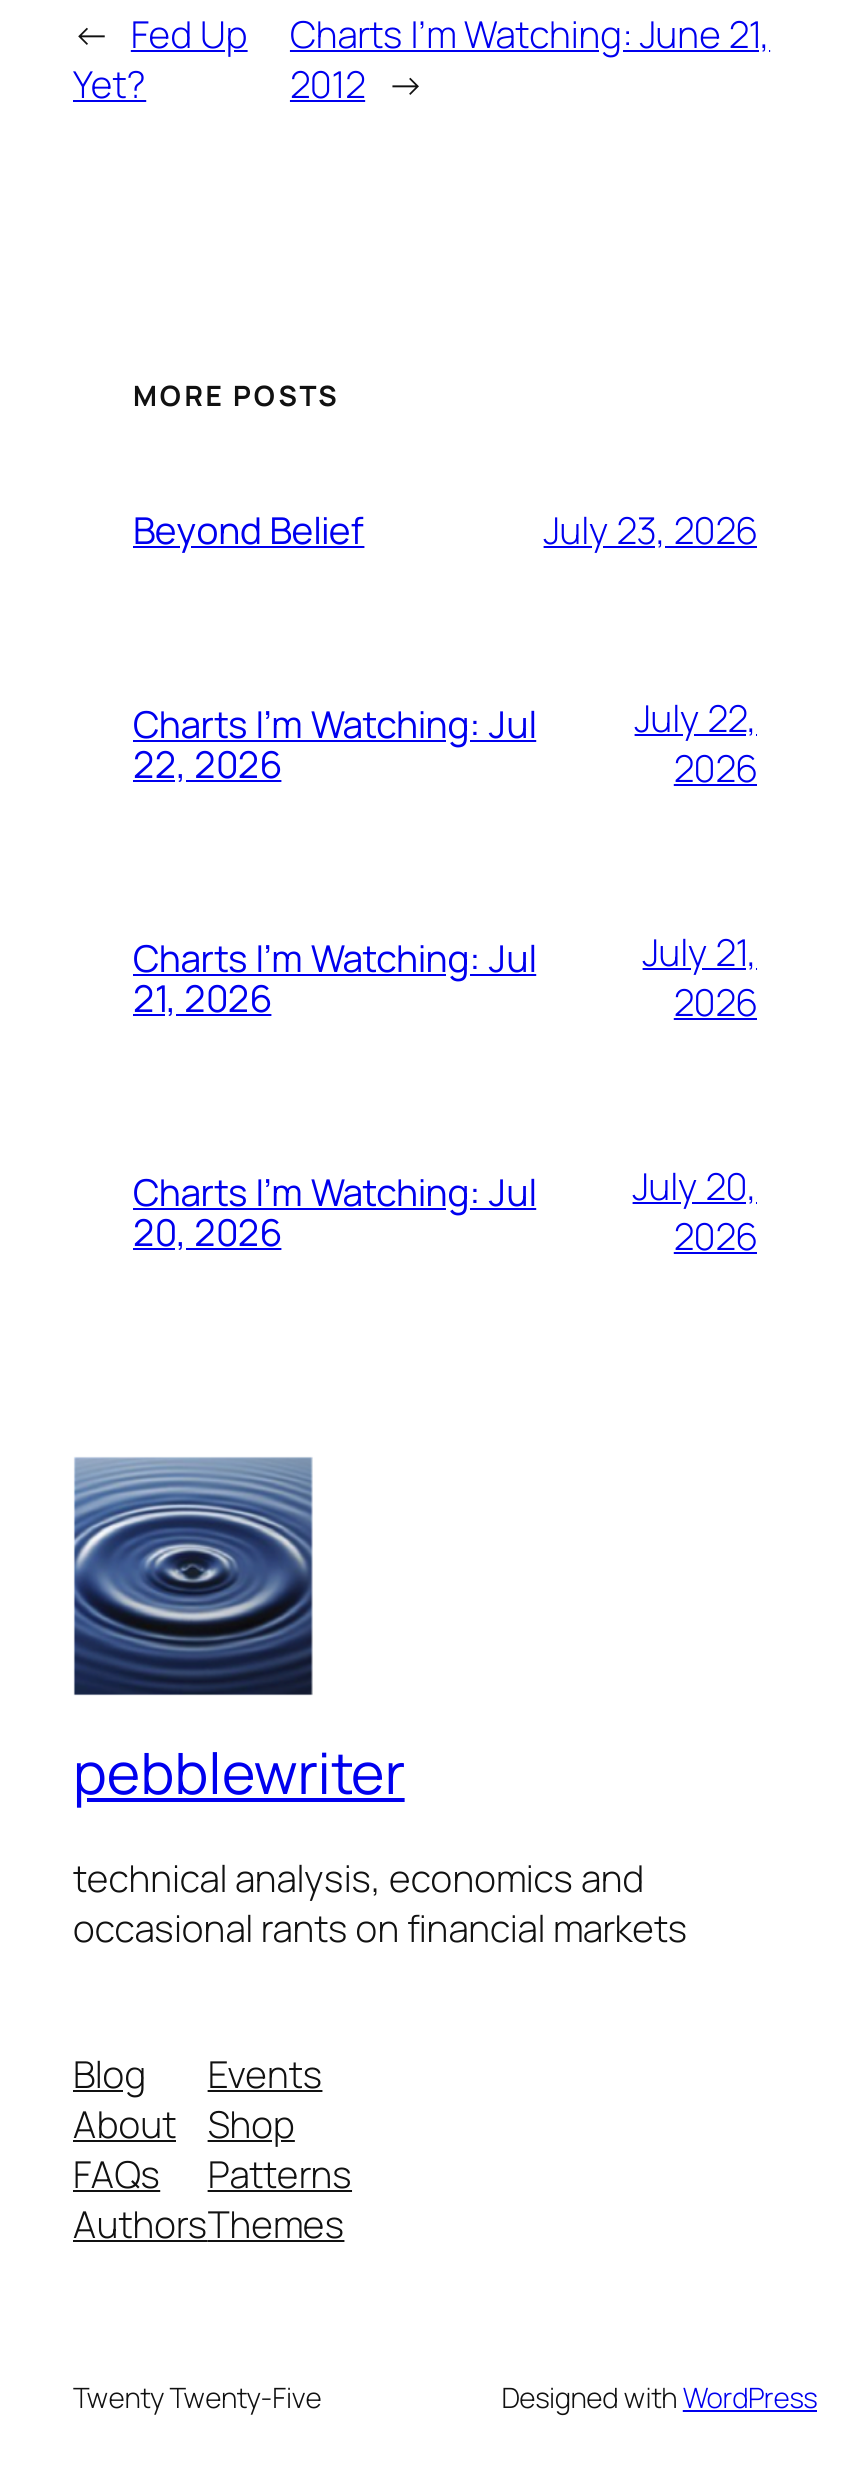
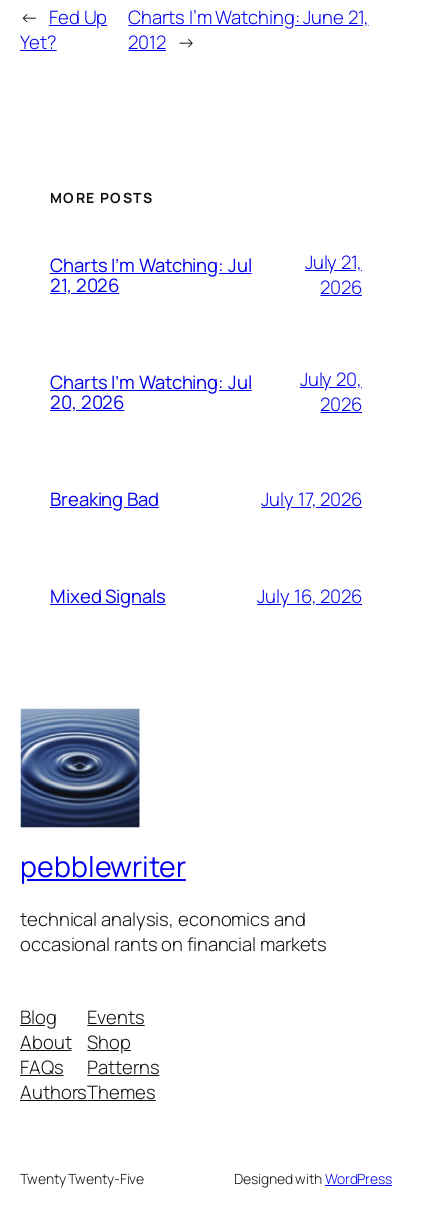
[133,504,757,557] Beyond Belief | July 23, 2026 -> none
[133,699,536,791] Charts I’m Watching: Jul | 22, 2026 -> none
[635,693,757,795] July 22, | 2026 -> none
moved [133,927,757,1263] -> [50,249,362,417]: Charts I’m Watching: Jul | 21, 2026 | July 21, | 2026 | Charts I’m Watching: Jul | 20, 2026 | July 20, | 2026
none -> [50,486,362,512] Breaking Bad | July 17, 2026
none -> [50,583,362,609] Mixed Signals | July 16, 2026

